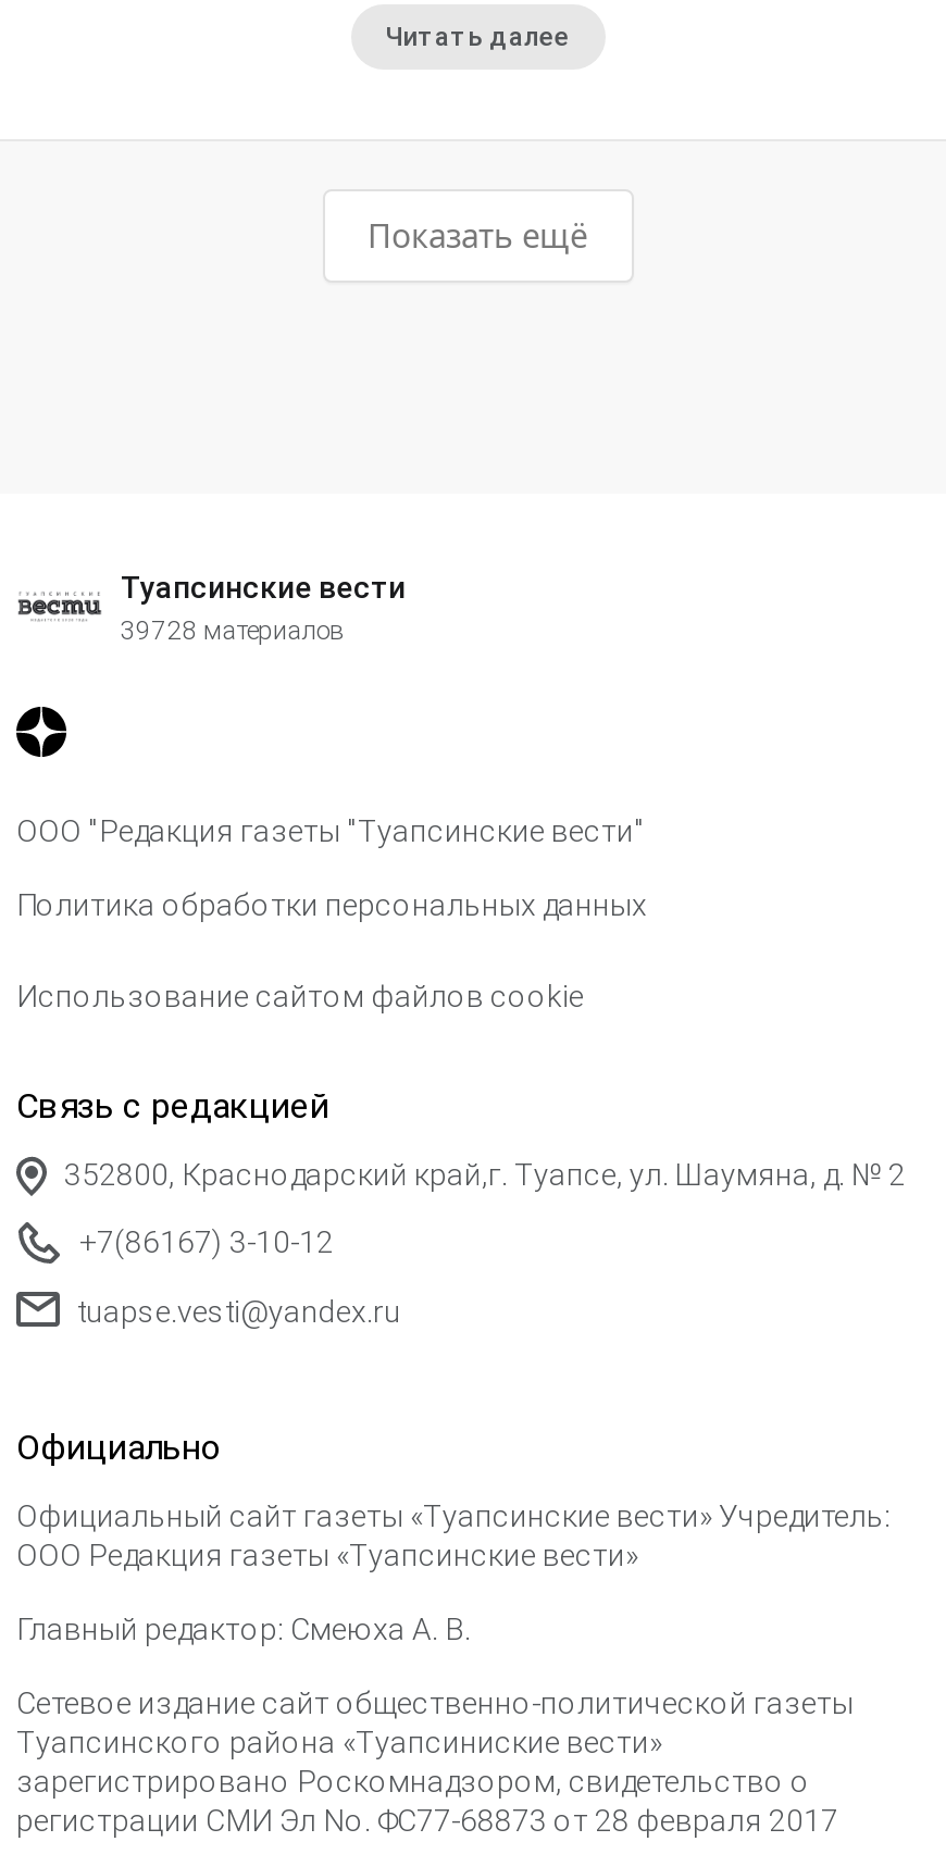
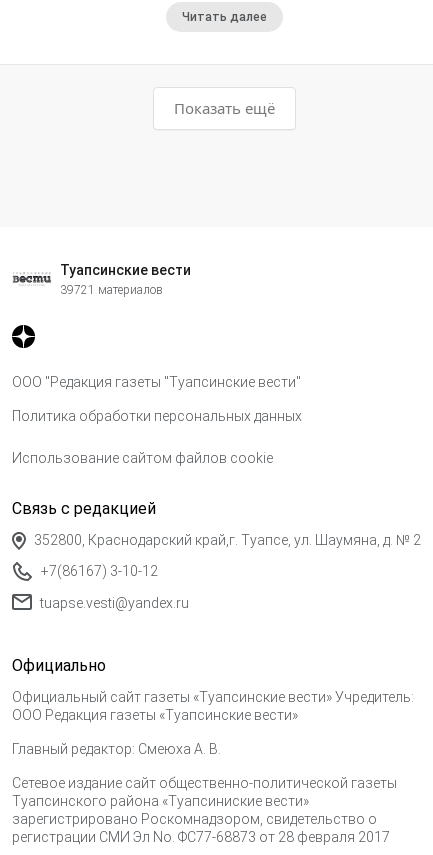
[121,615,345,646] 39728 материалов -> [60,283,163,297] 39721 материалов

